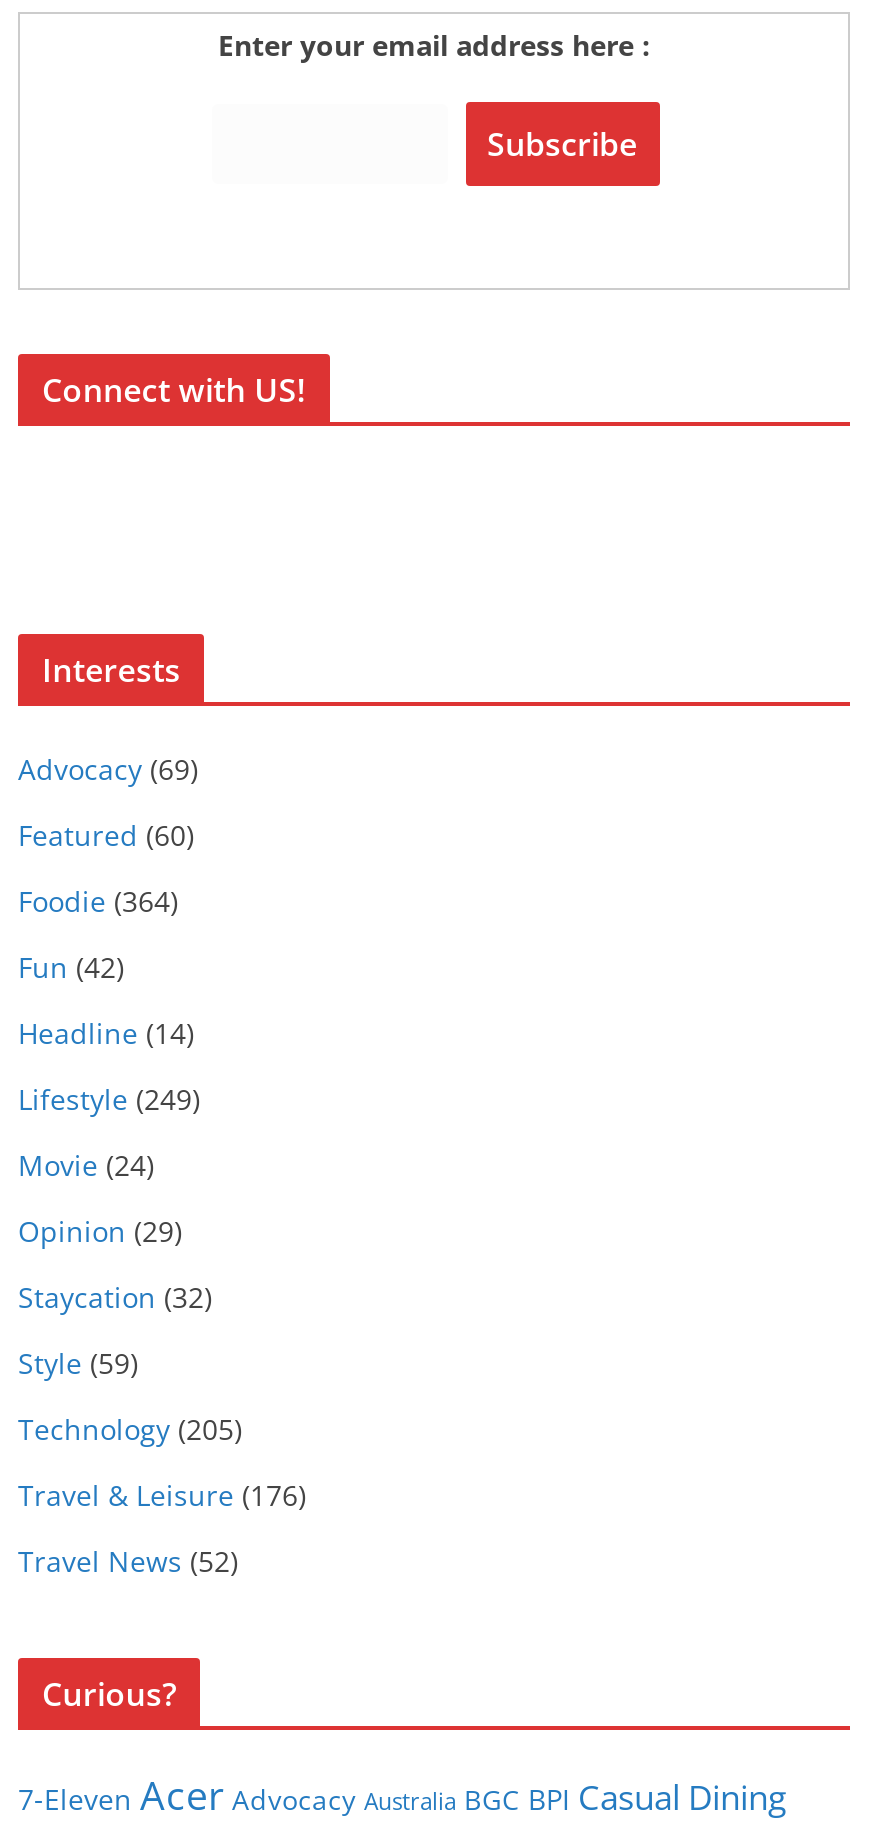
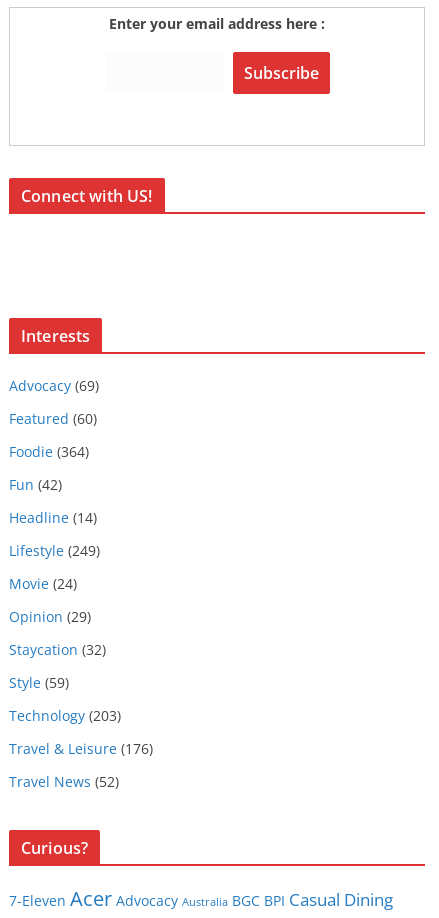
[18,1411,242,1449] Technology (205) -> [9,706,121,725] Technology (203)

